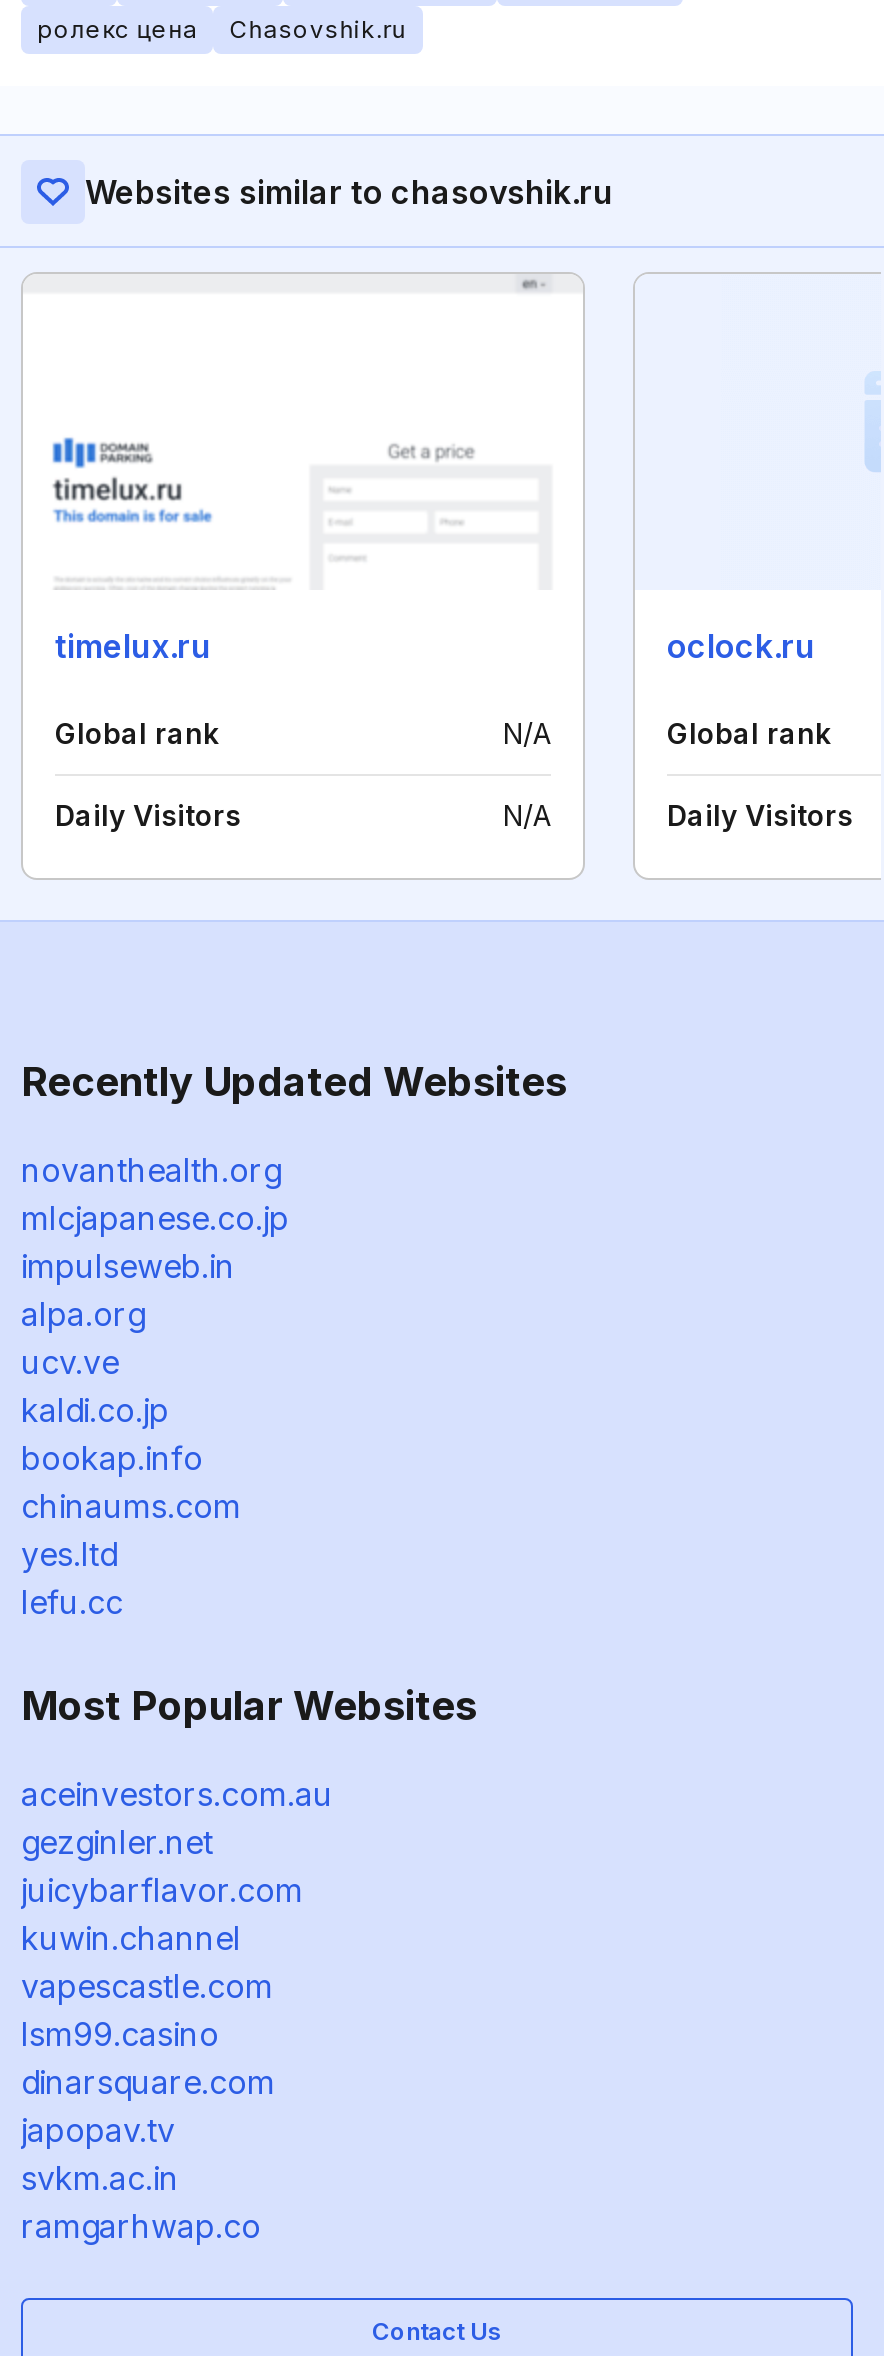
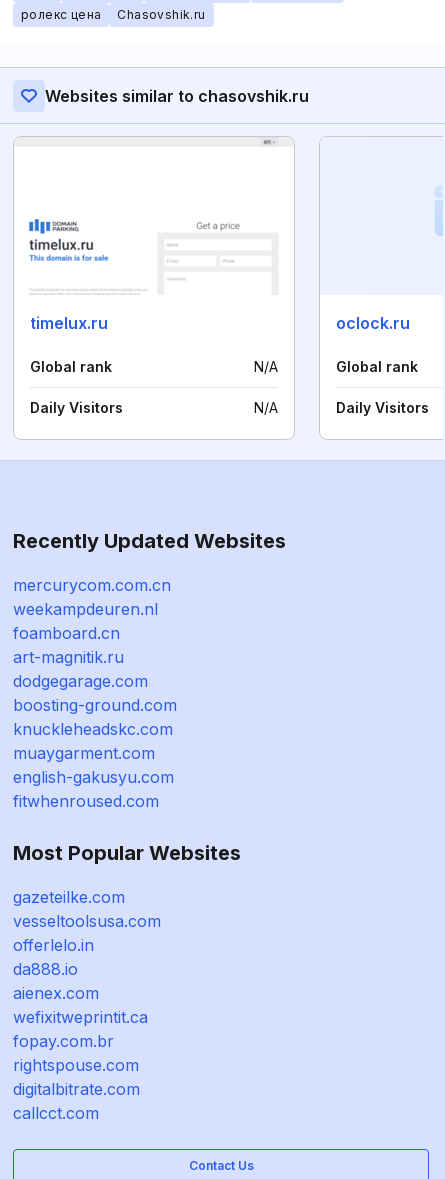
[21,1150,289,1622] novanthealth.org | mlcjapanese.co.jp | impulseweb.in | alpa.org | ucv.ve | kaldi.co.jp | bookap.info | chinaums.com | yes.ltd | lefu.cc -> [13,575,177,811] mercurycom.com.cn | weekampdeuren.nl | foamboard.cn | art-magnitik.ru | dodgegarage.com | boosting-ground.com | knuckleheadskc.com | muaygarment.com | english-gakusyu.com | fitwhenroused.com
[21,1774,333,2246] aceinvestors.com.au | gezginler.net | juicybarflavor.com | kuwin.channel | vapescastle.com | lsm99.casino | dinarsquare.com | japopav.tv | svkm.ac.in | ramgarhwap.co -> [13,887,161,1123] gazeteilke.com | vesseltoolsusa.com | offerlelo.in | da888.io | aienex.com | wefixitweprintit.ca | fopay.com.br | rightspouse.com | digitalbitrate.com | callcct.com

